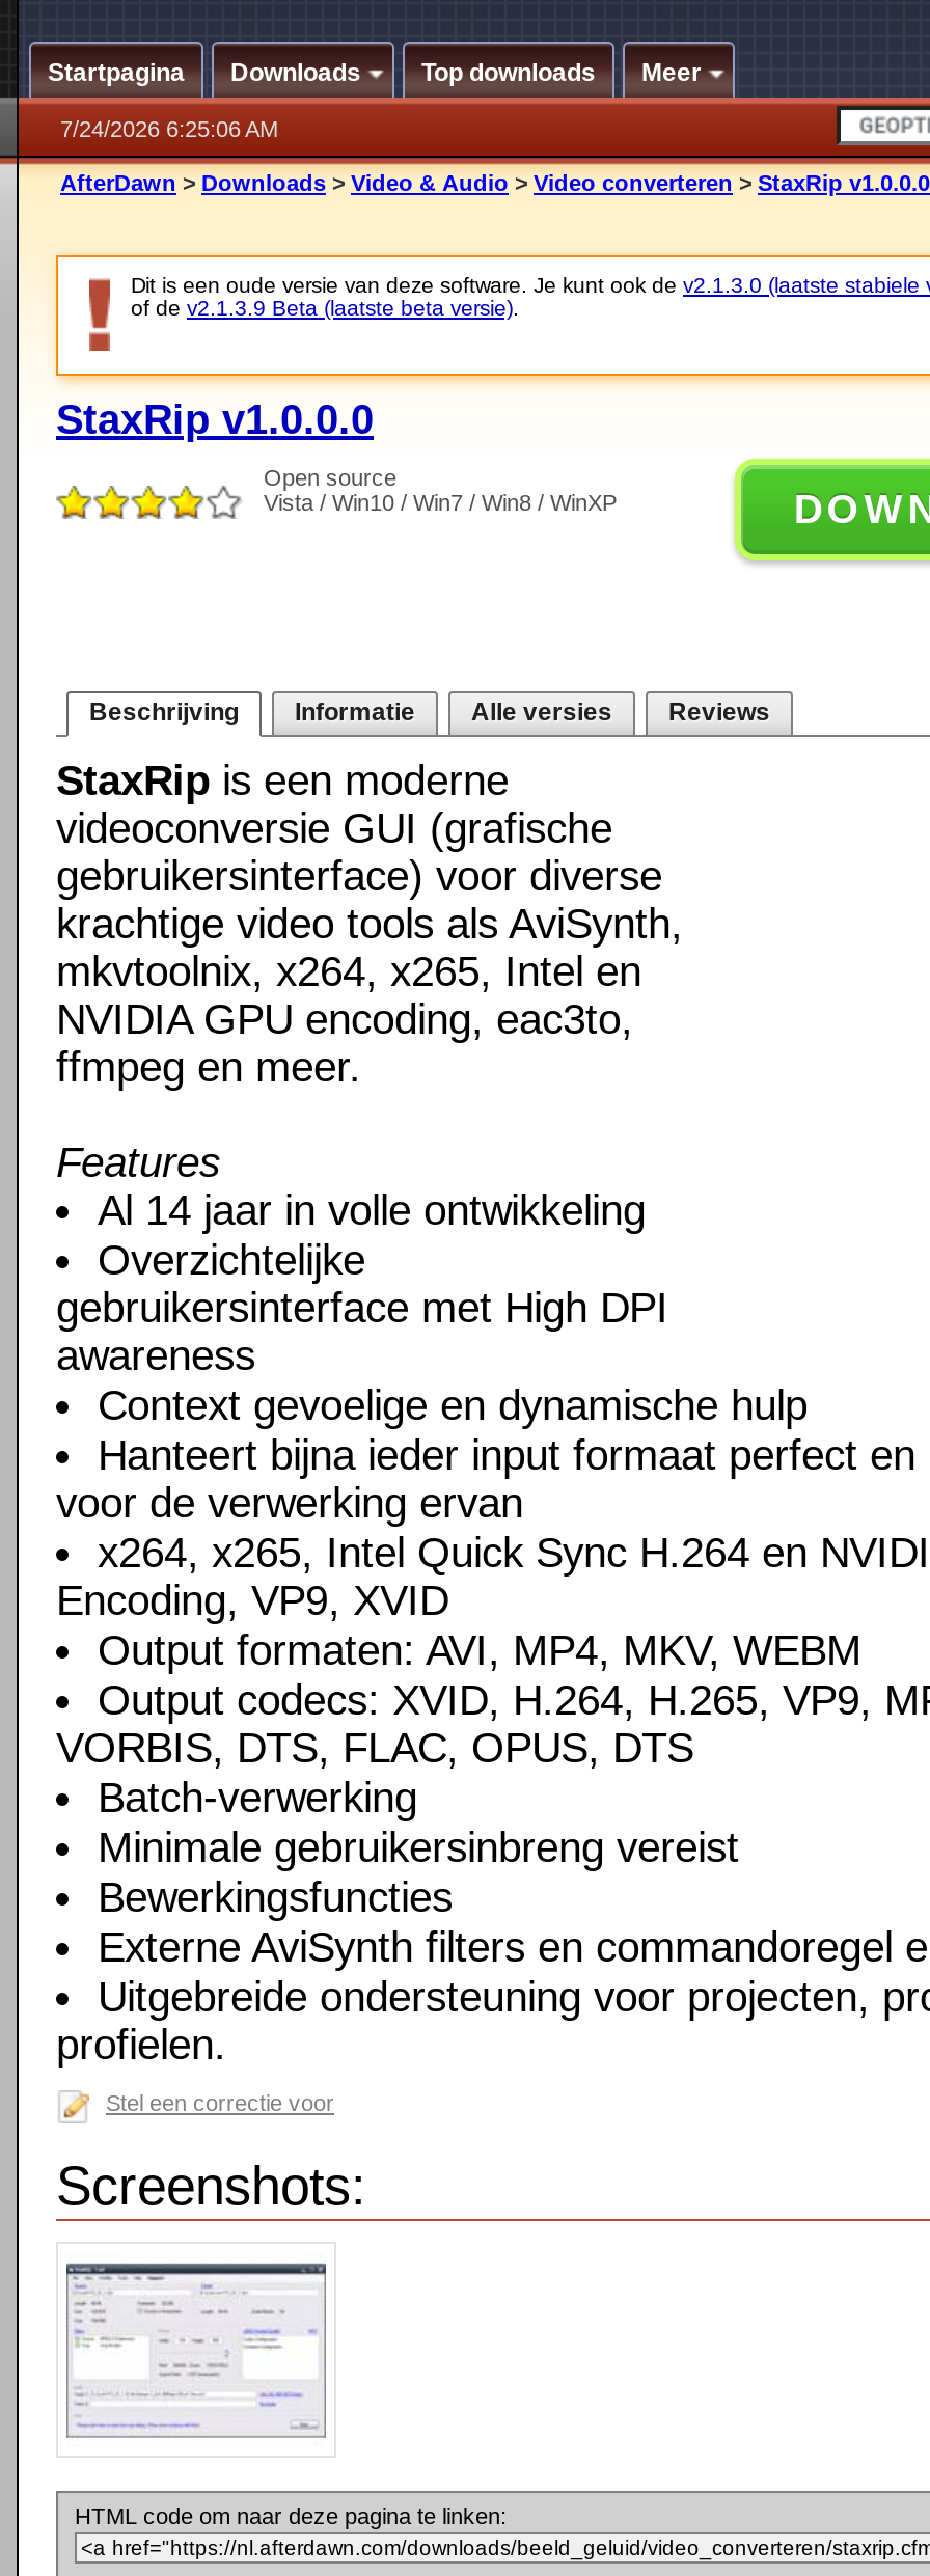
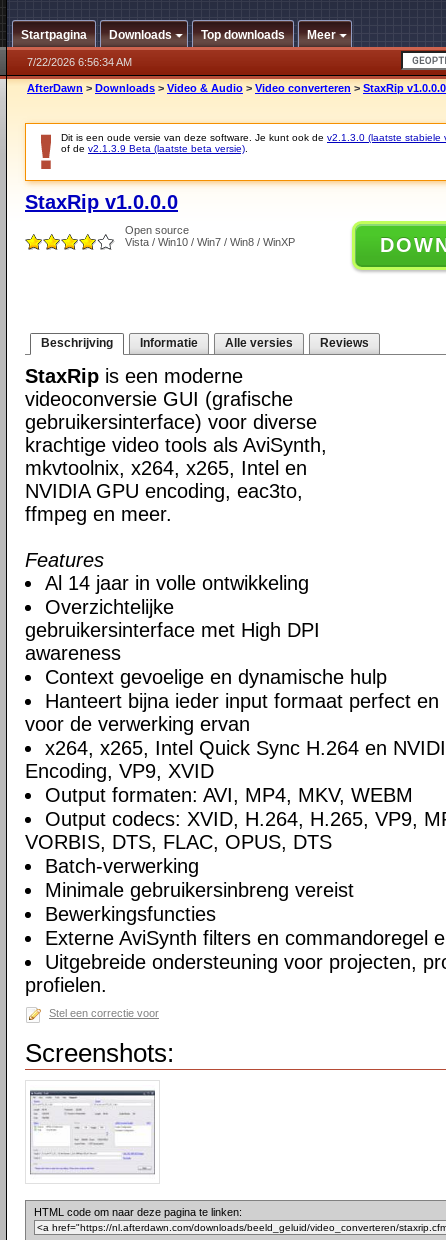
[60,116,278,141] 7/24/2026 6:25:06 AM -> [27,56,132,68] 7/22/2026 6:56:34 AM

